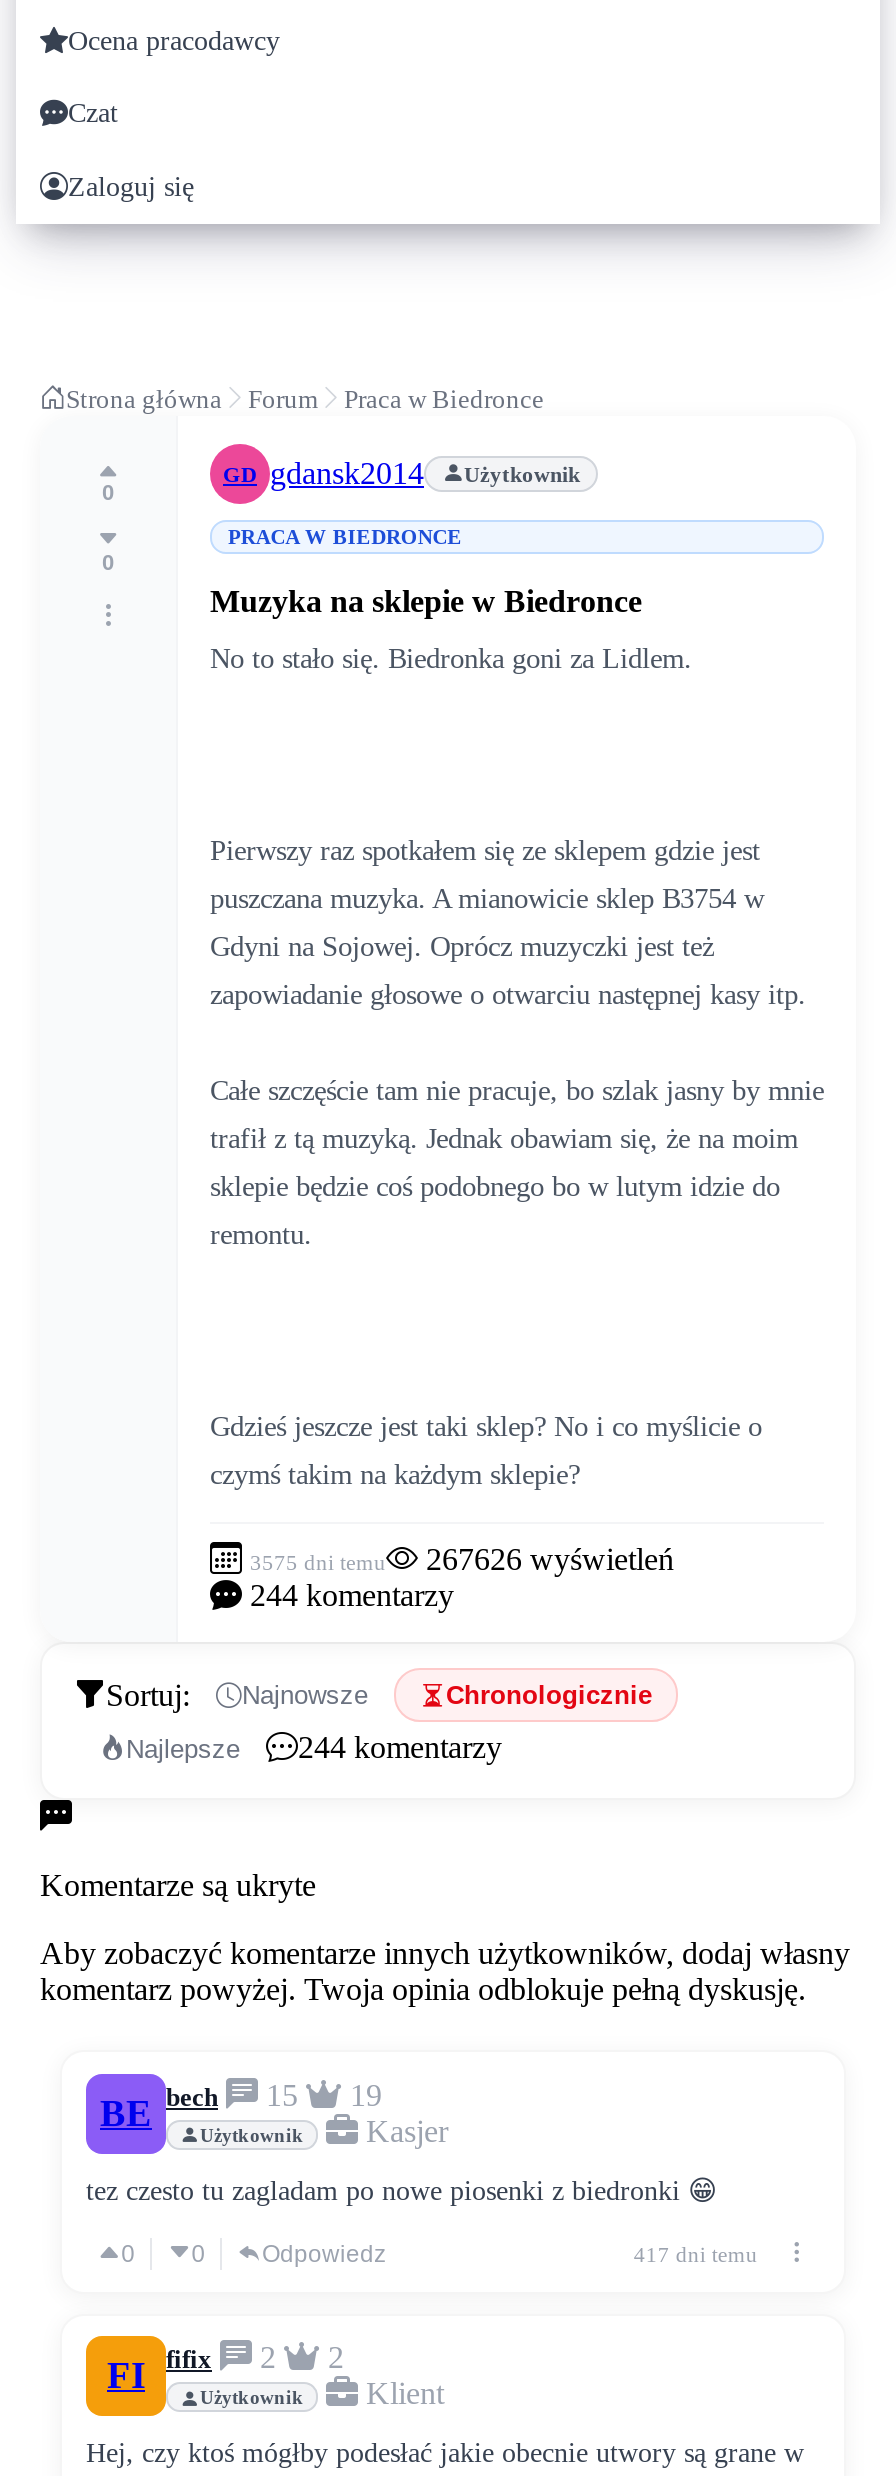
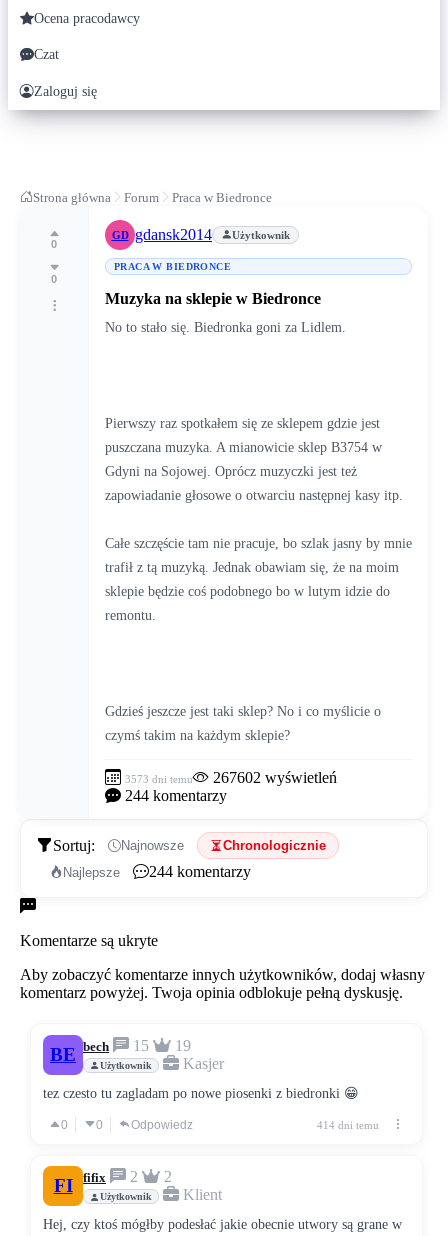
[250,1550,386,1574] 3575 dni temu -> [125,773,193,785] 3573 dni temu
[426,1542,674,1576] 267626 wyświetleń -> [213,769,337,786] 267602 wyświetleń
[634,2242,758,2266] 417 dni temu -> [317,1119,379,1131] 414 dni temu

